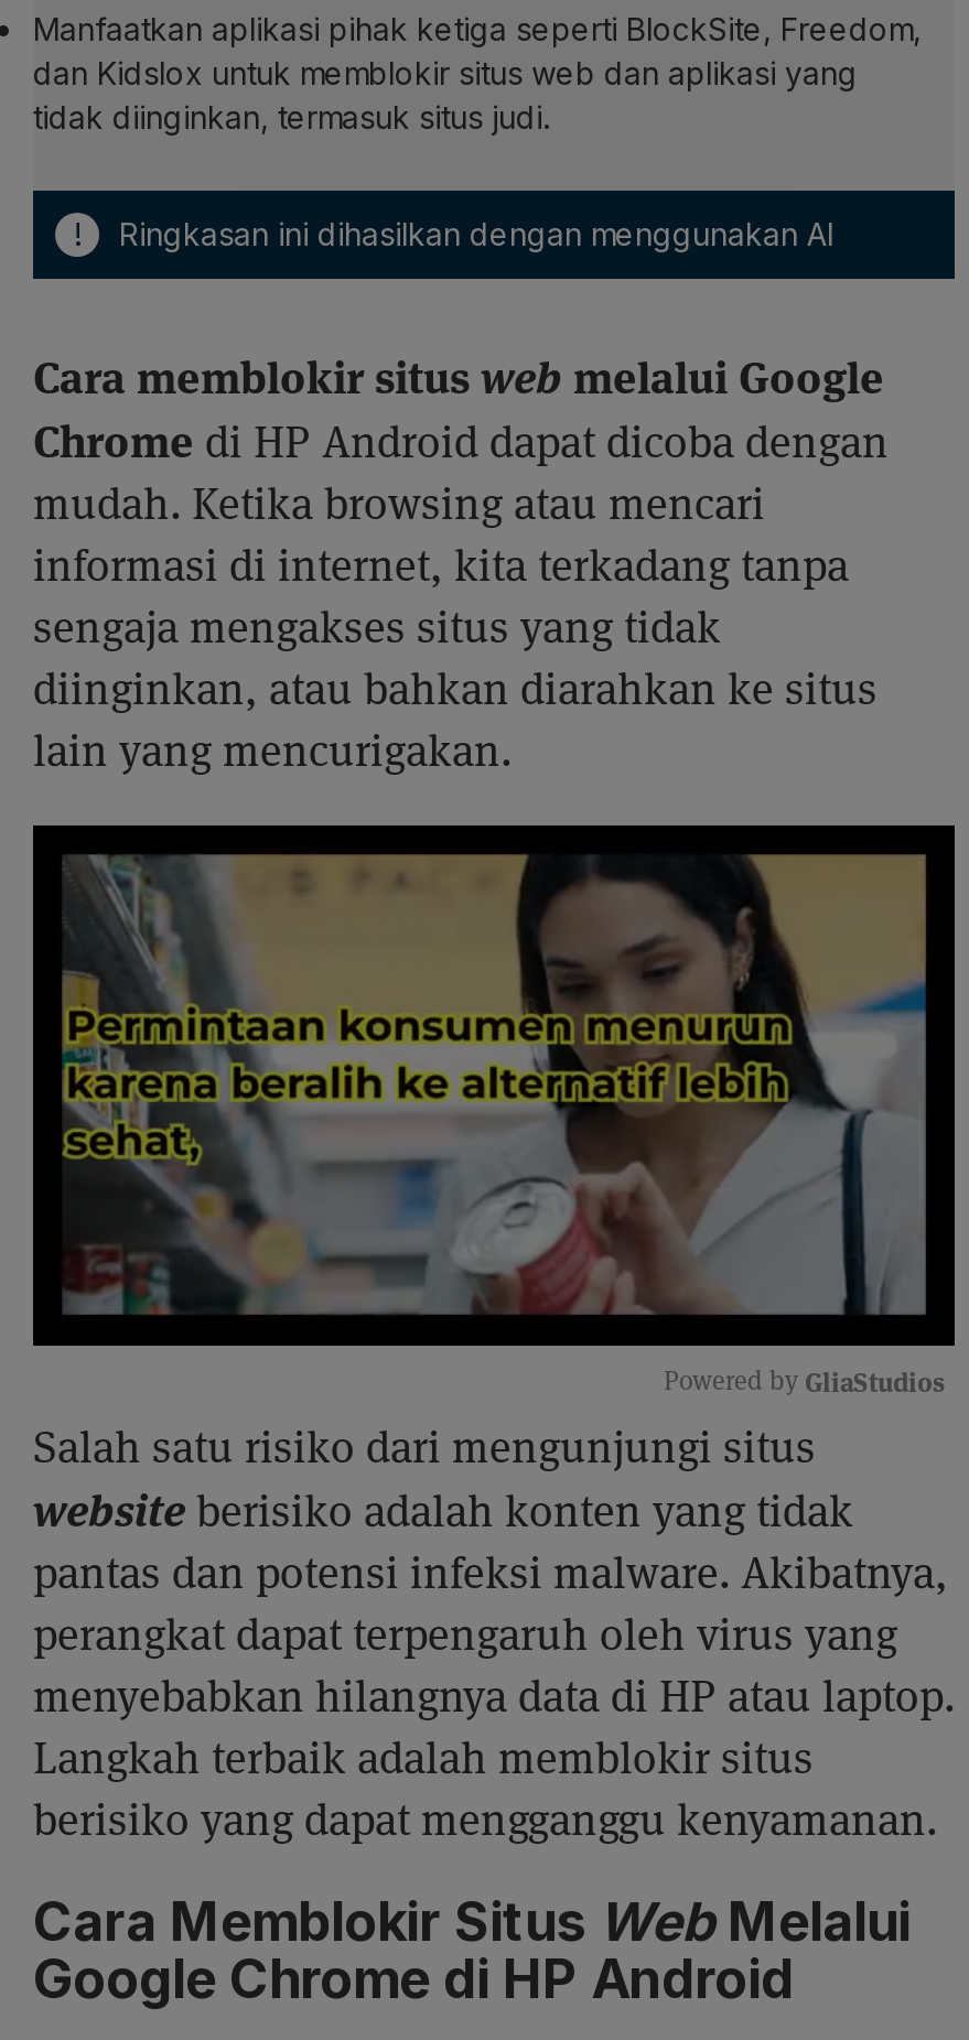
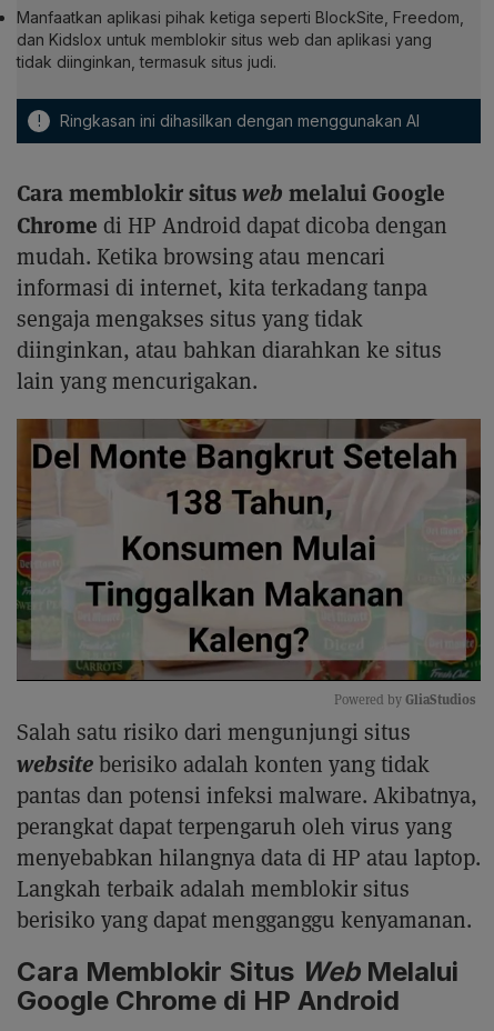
[31,823,957,1346] [image] -> [16,418,482,681] [image]

